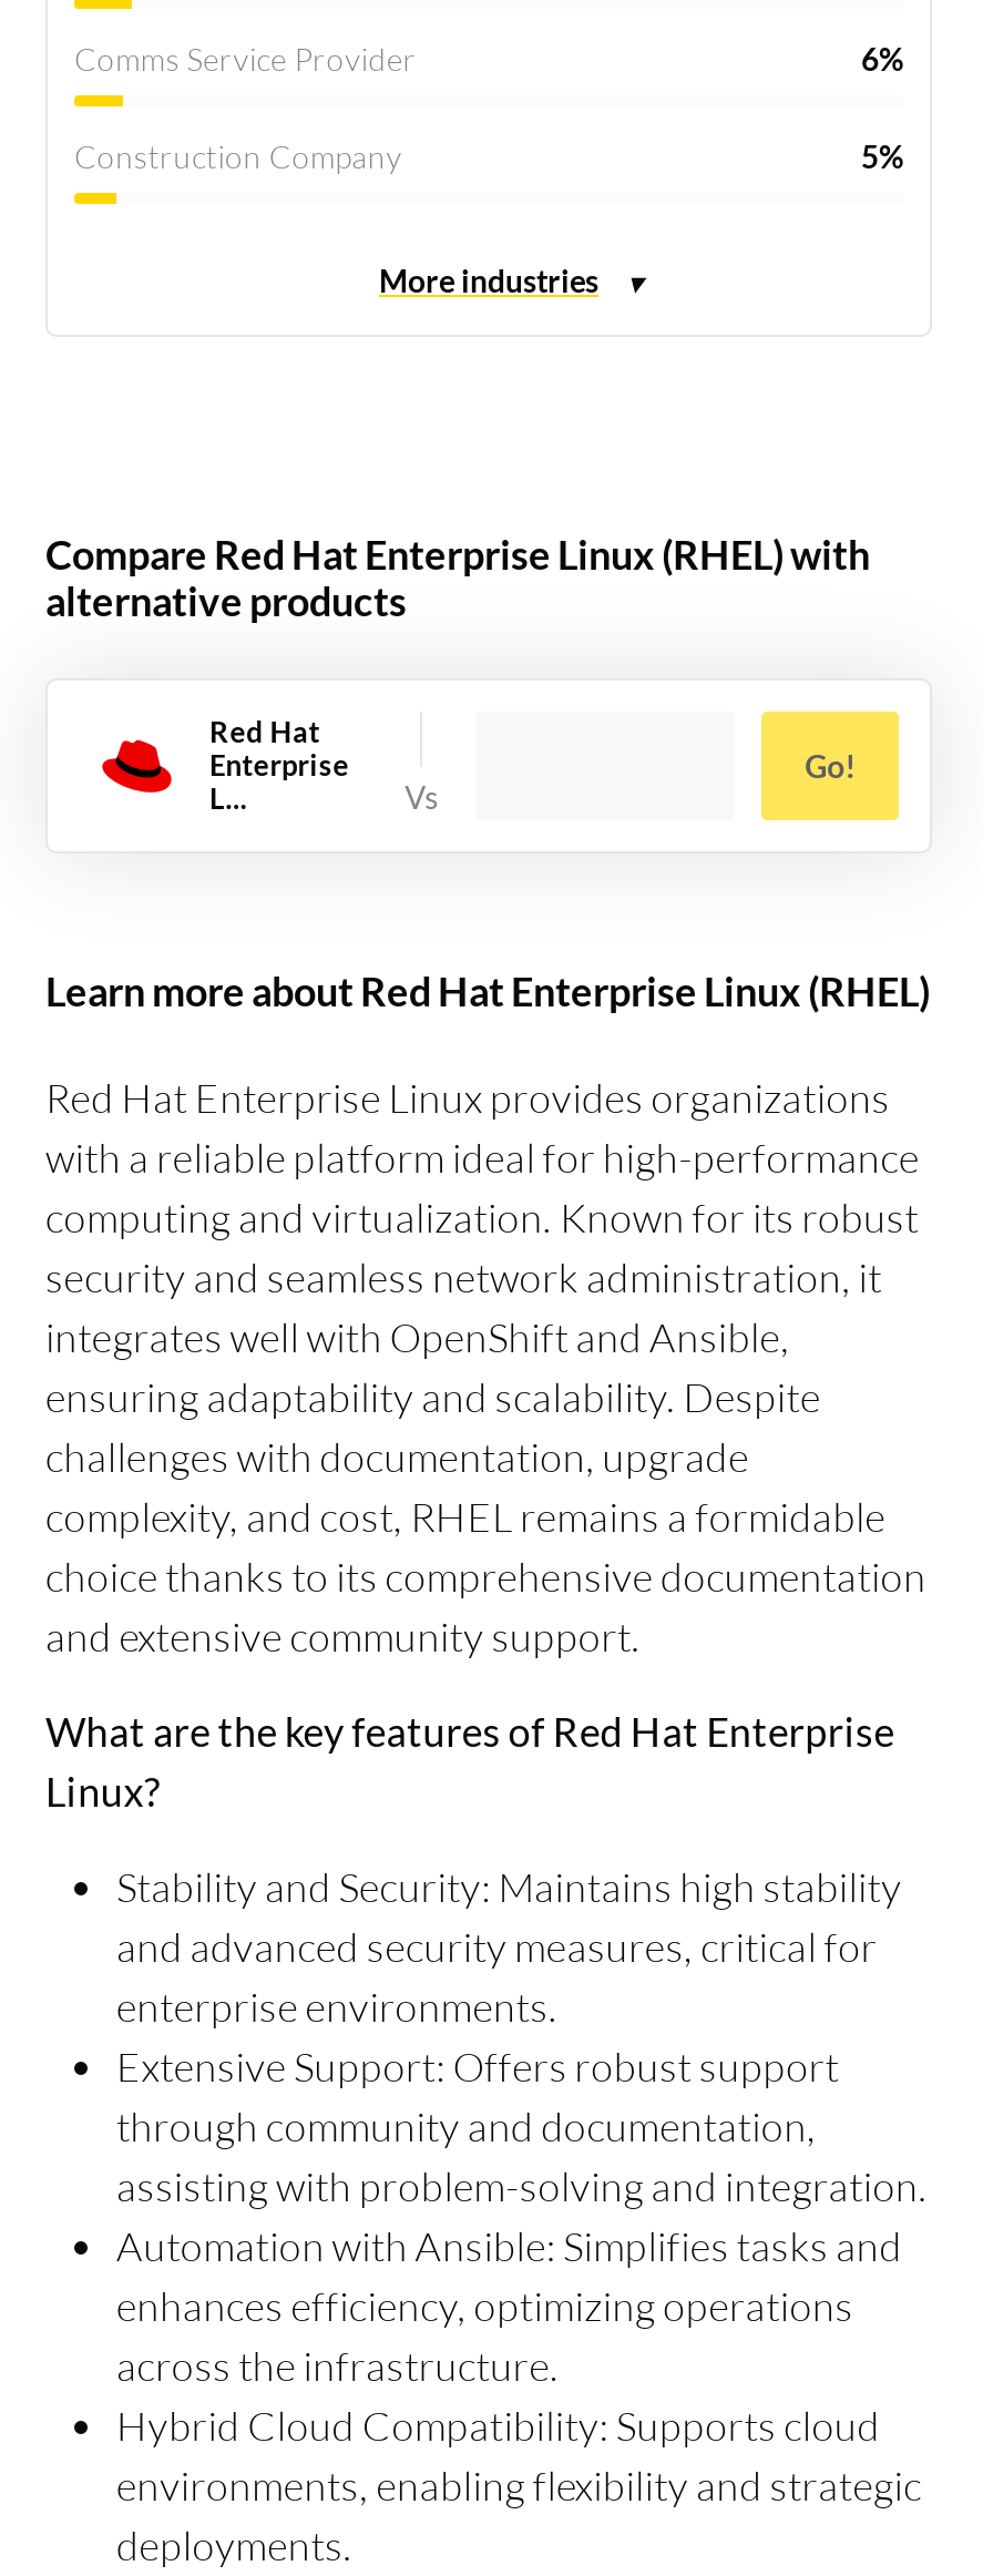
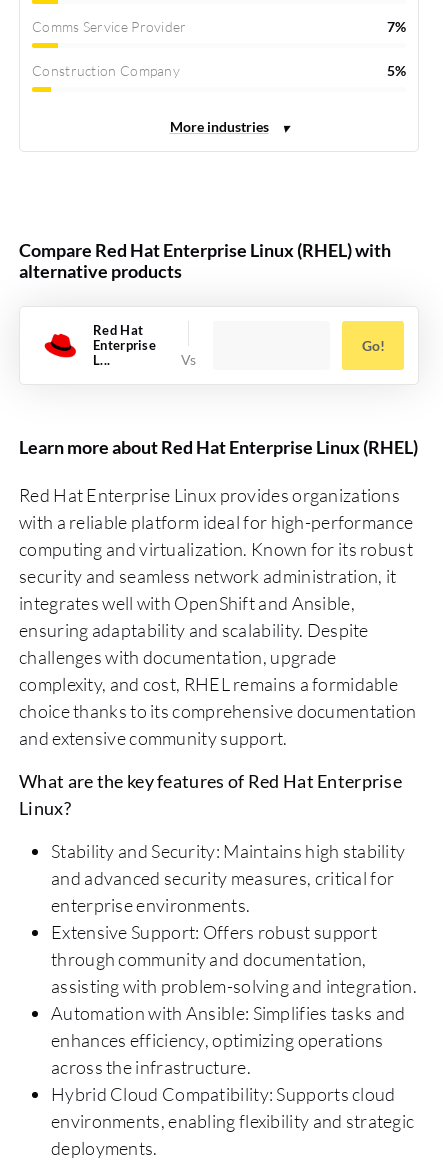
[861,40,903,78] 6% -> [387,18,406,35] 7%

